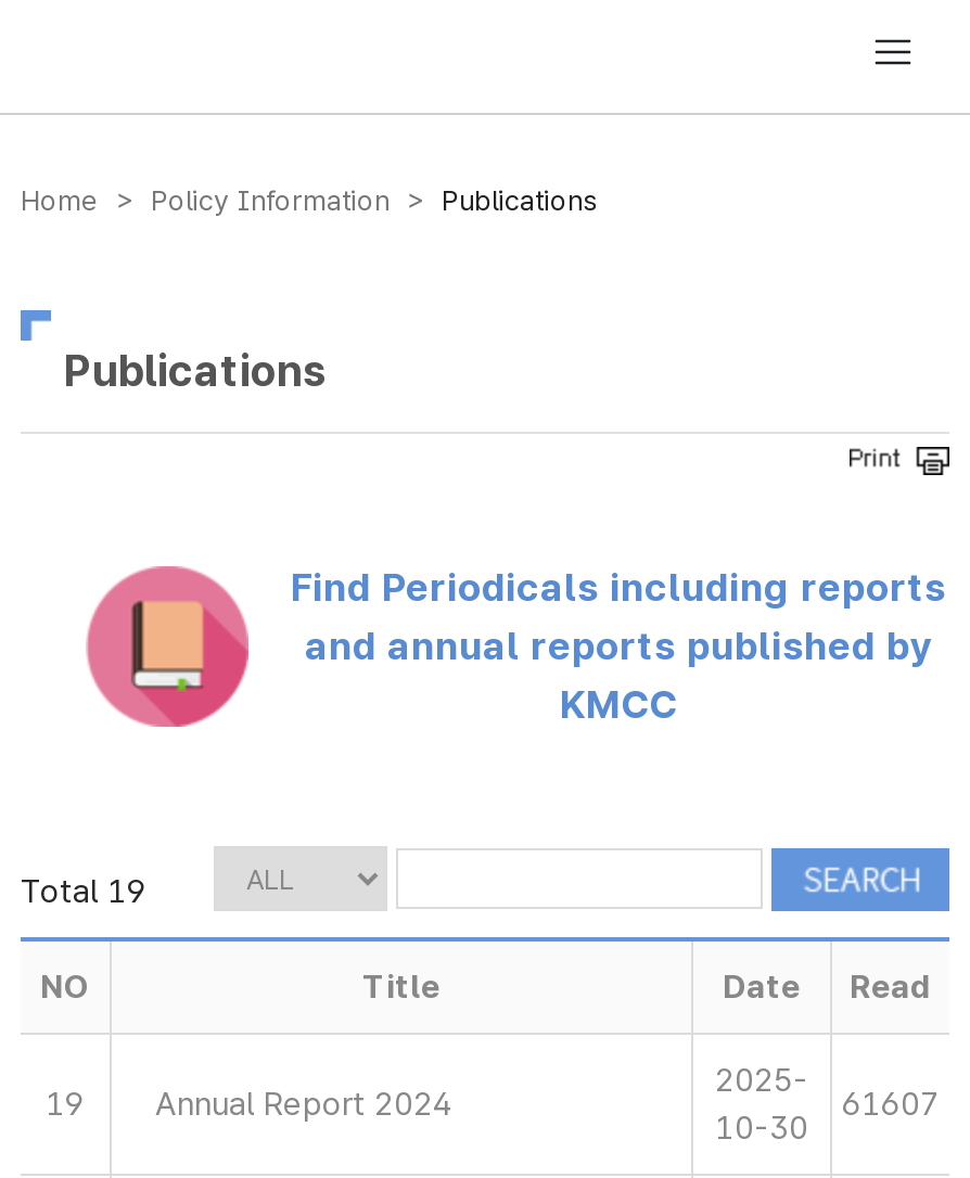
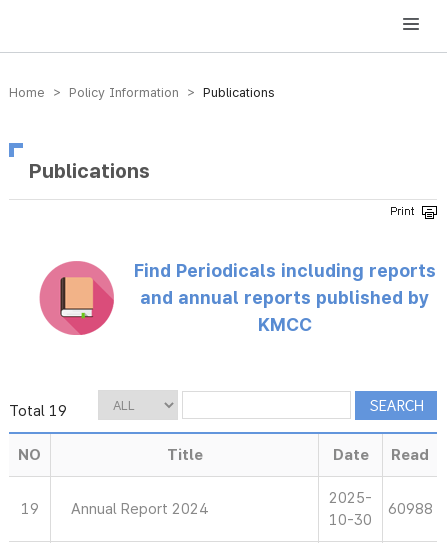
[842,1085,940,1124] 61607 -> [387,500,432,518] 60988

